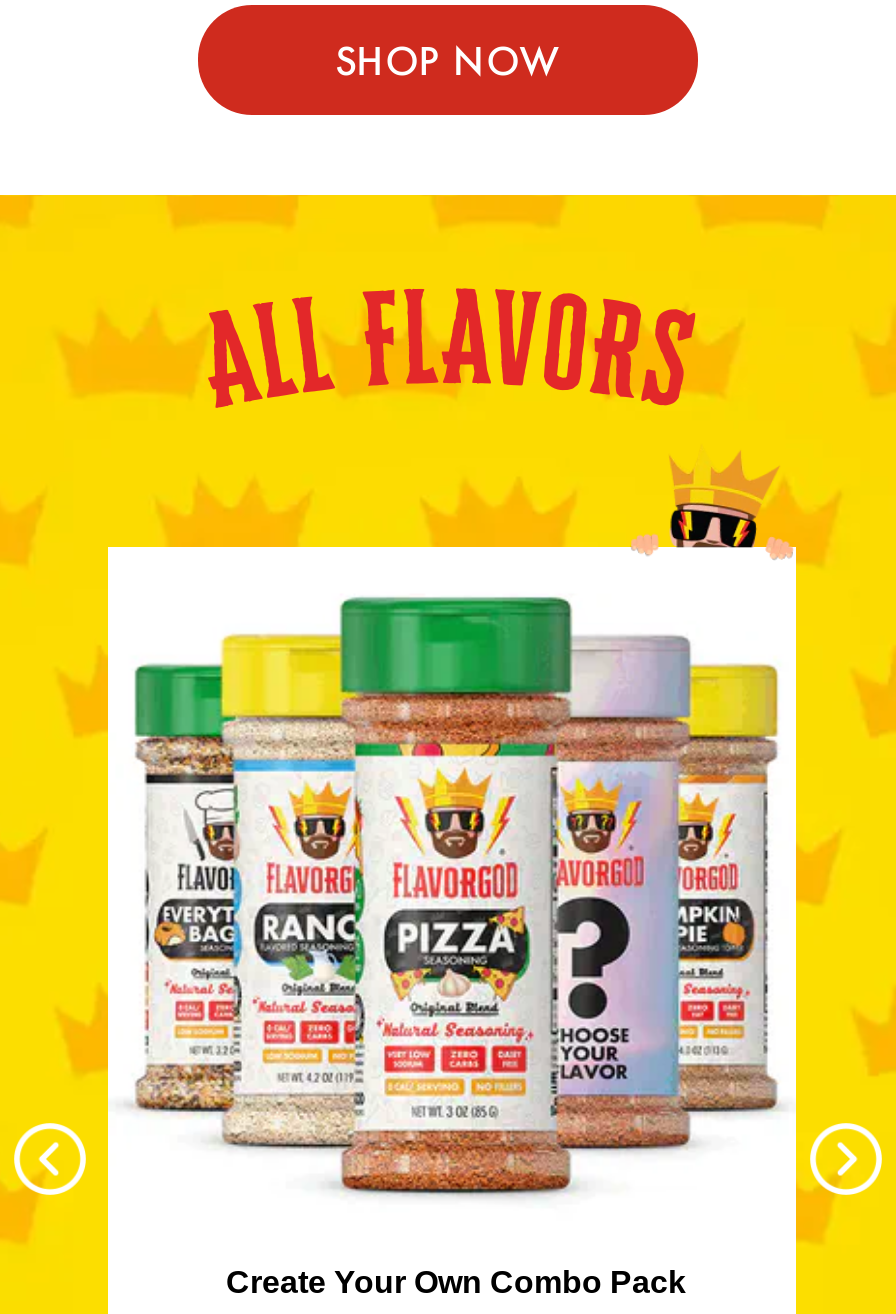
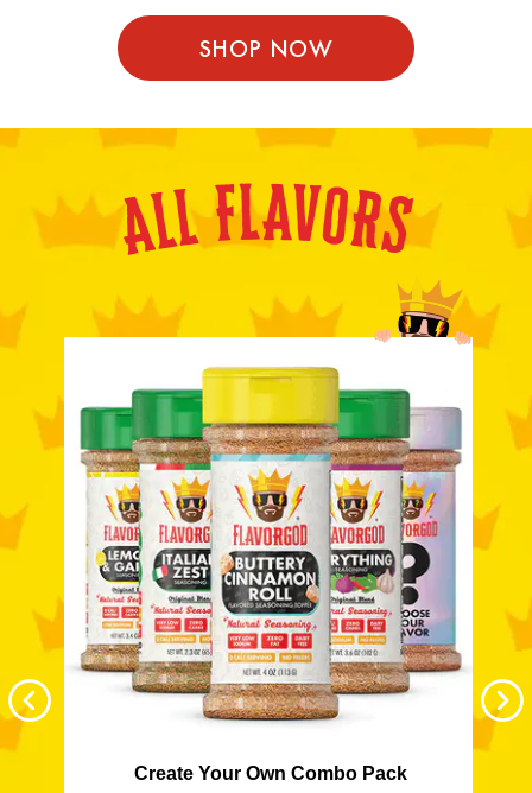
[144,595,778,1159] [image] -> [85,366,462,693] [image]

